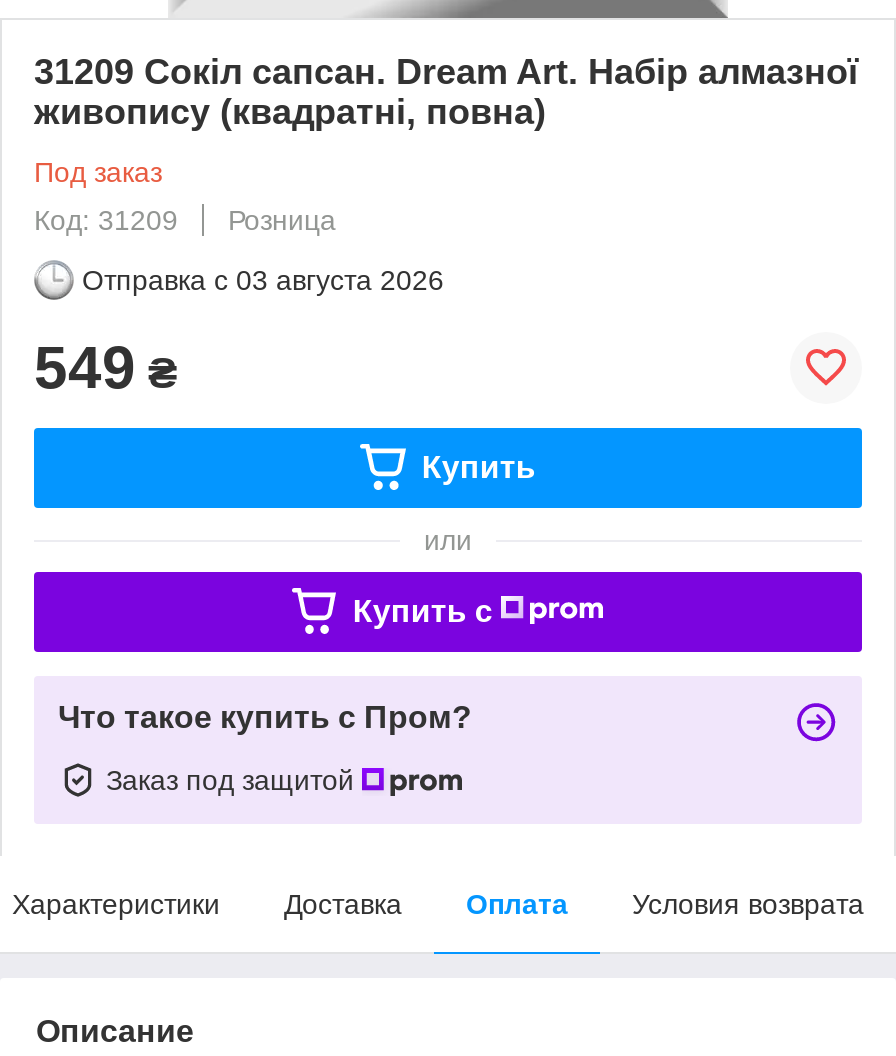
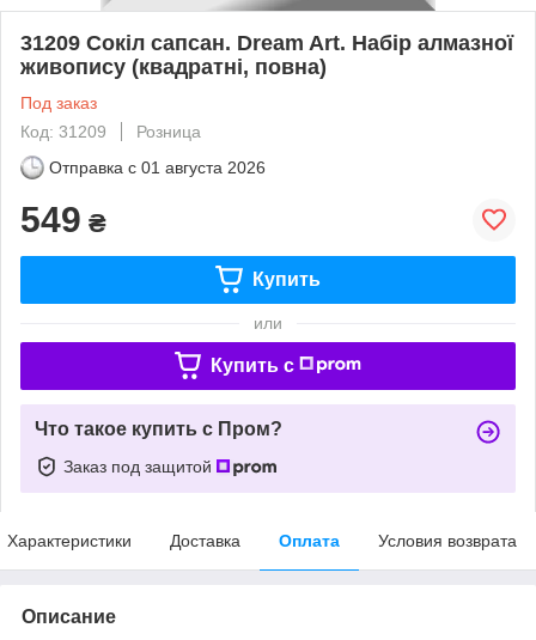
[82,264,444,296] Отправка с 03 августа 2026 -> [49,158,266,177] Отправка с 01 августа 2026

